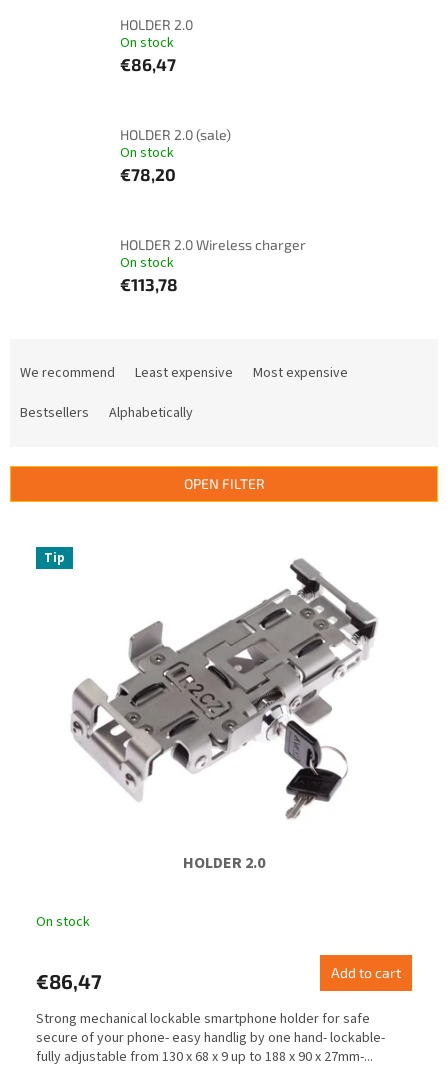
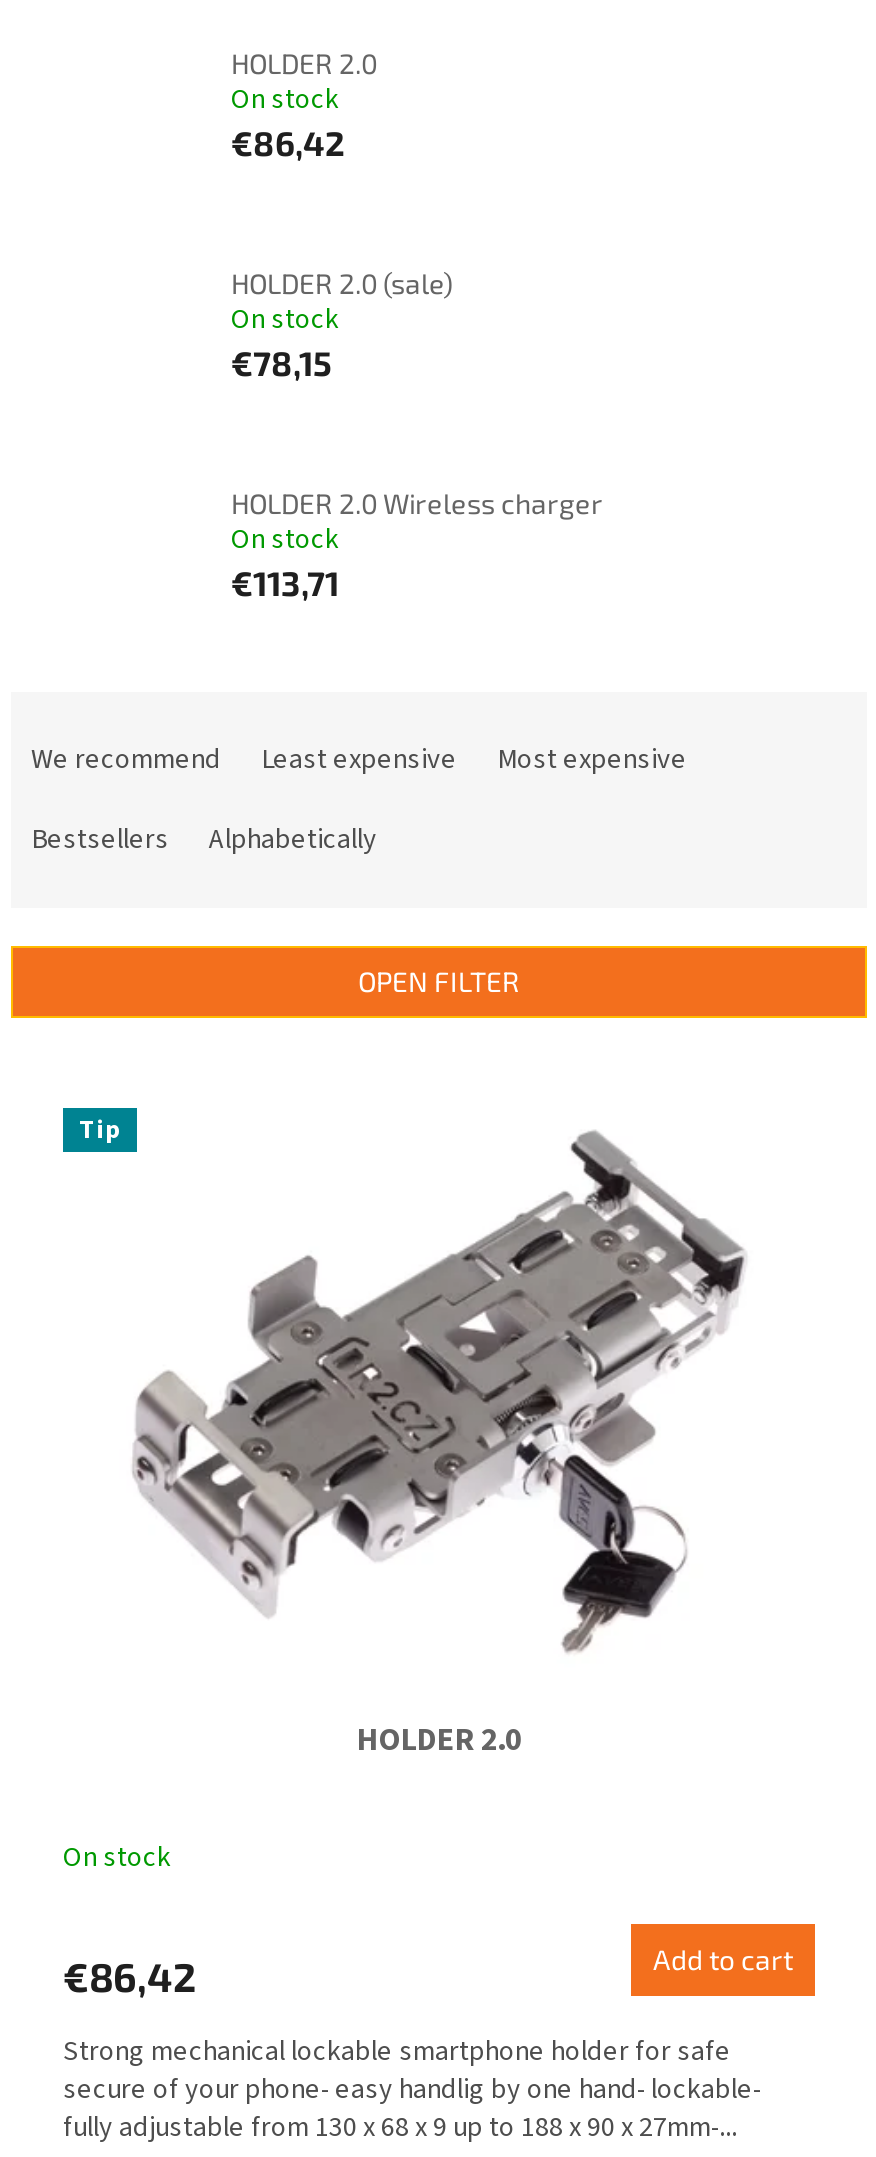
[120,54,176,74] €86,47 -> [231,122,345,162] €86,42
[120,164,176,184] €78,20 -> [231,342,331,382] €78,15
[120,274,178,294] €113,78 -> [231,562,339,602] €113,71
[36,969,102,993] €86,47 -> [63,1952,197,2000] €86,42

